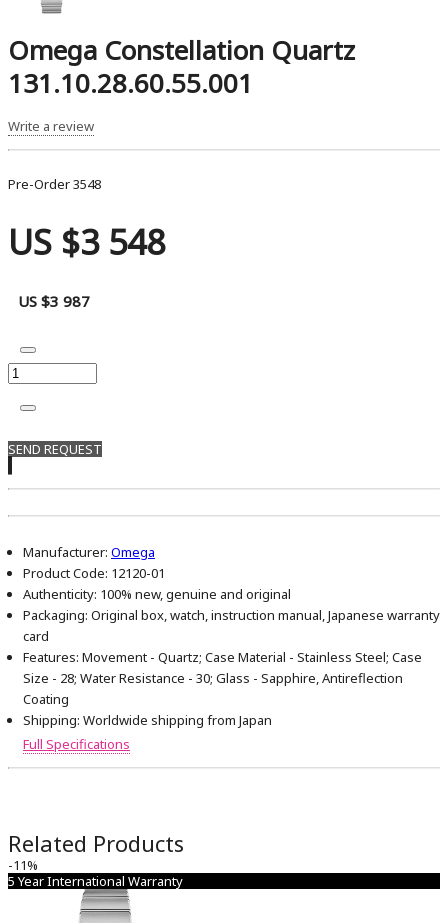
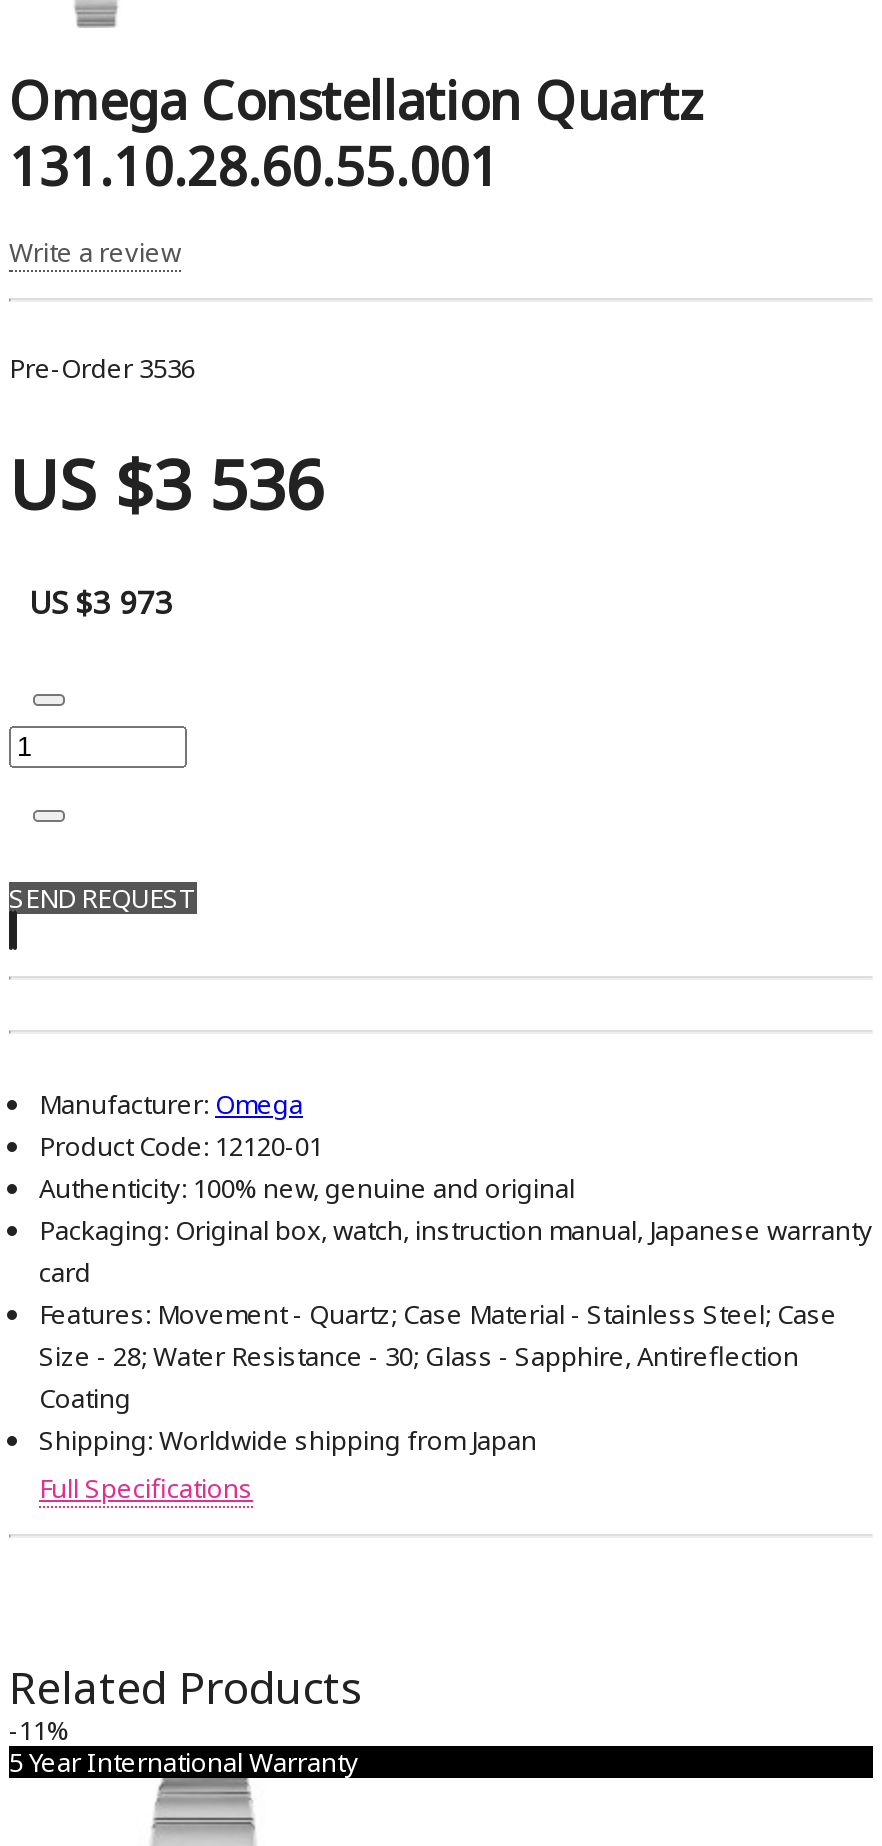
[8,175,101,193] Pre-Order 3548 -> [9,350,195,386] Pre-Order 3536
[8,219,165,265] US $3 548 -> [9,438,323,530] US $3 536
[18,291,90,311] US $3 987 -> [29,582,173,622] US $3 973

